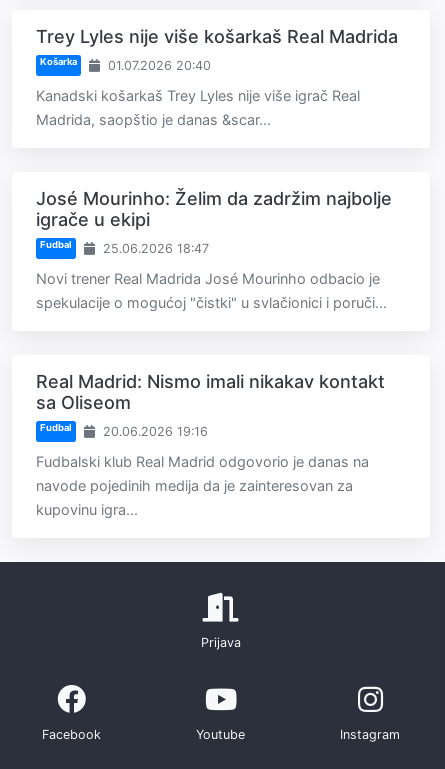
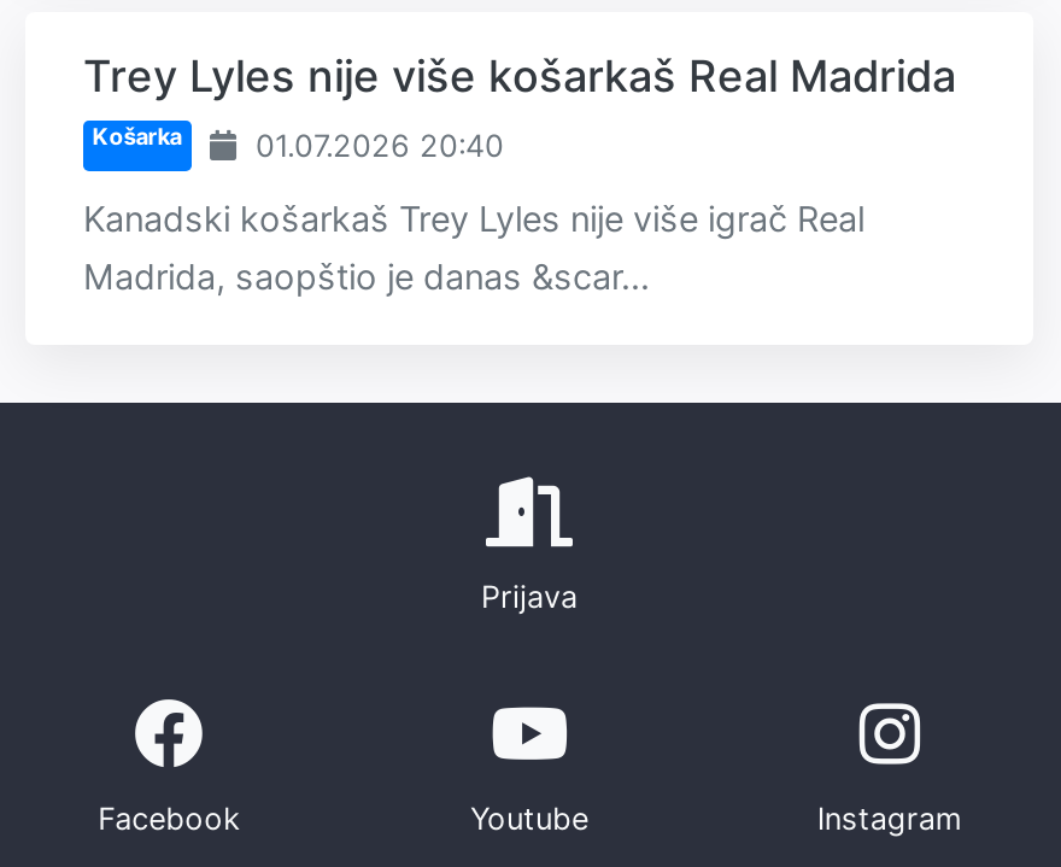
[36,188,392,311] José Mourinho: Želim da zadržim najbolje | igrače u ekipi | Fudbal | 25.06.2026 18:47 | Novi trener Real Madrida José Mourinho odbacio je | spekulacije o mogućoj "čistki" u svlačionici i poruči... -> none
[36,371,385,518] Real Madrid: Nismo imali nikakav kontakt | sa Oliseom | Fudbal | 20.06.2026 19:16 | Fudbalski klub Real Madrid odgovorio je danas na | navode pojedinih medija da je zainteresovan za | kupovinu igra... -> none

